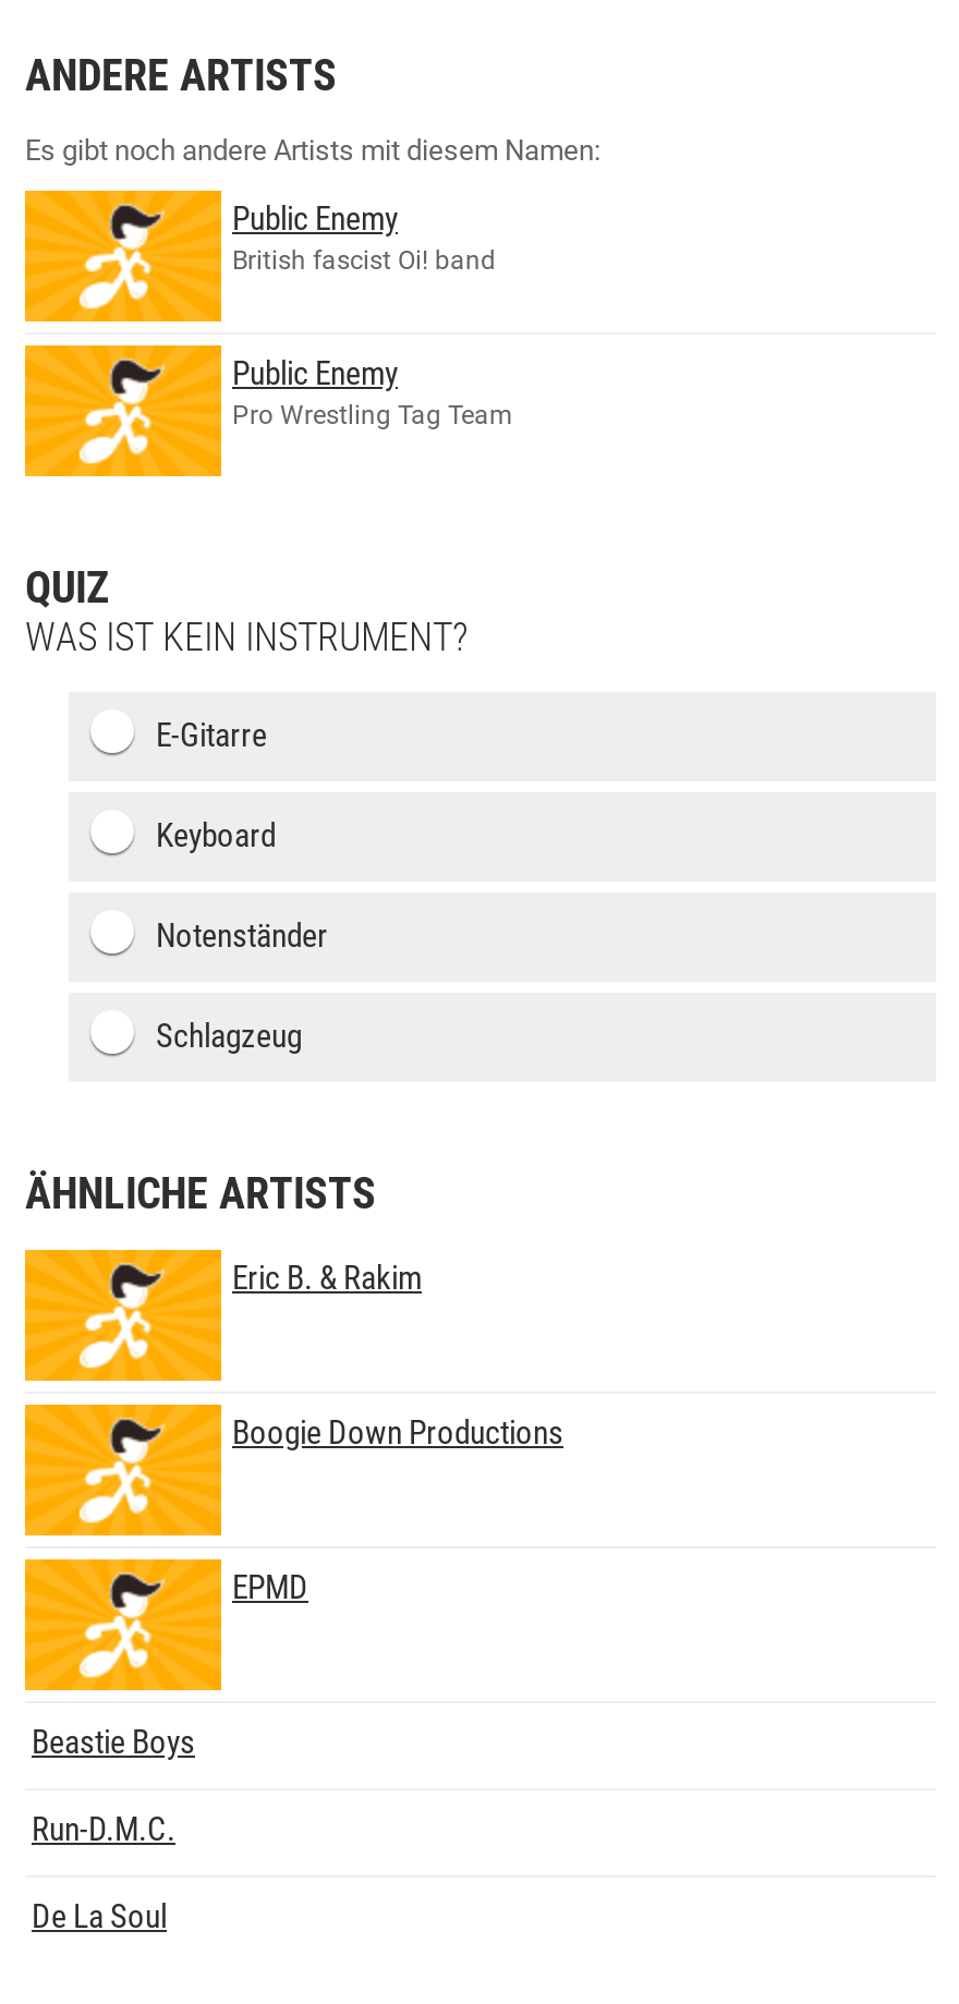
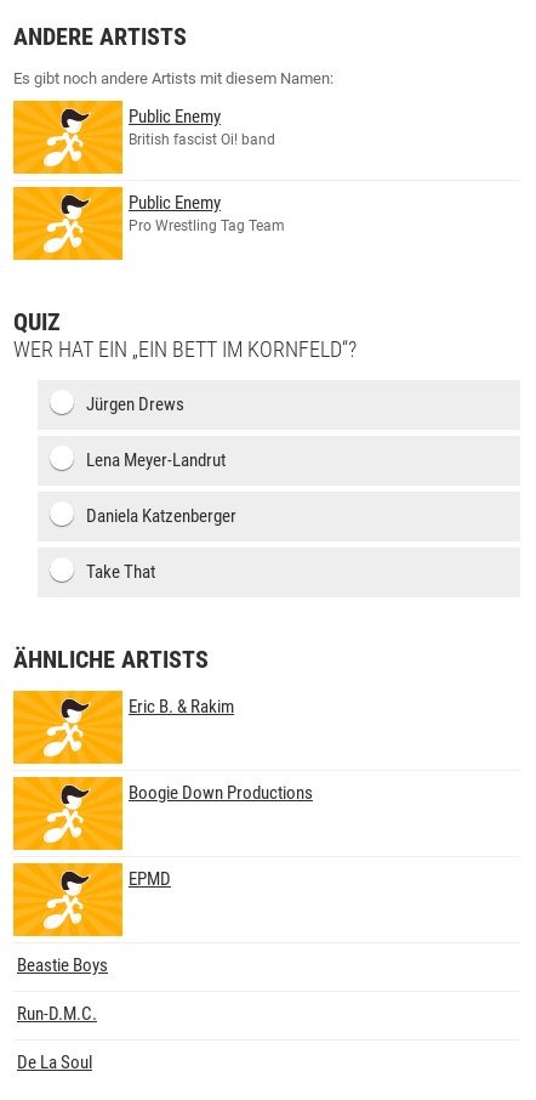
[25,614,468,659] WAS IST KEIN INSTRUMENT? -> [13,336,357,362] WER HAT EIN „EIN BETT IM KORNFELD“?
[156,716,267,755] E-Gitarre -> [86,393,184,415] Jürgen Drews
[156,816,276,855] Keyboard -> [86,449,226,471] Lena Meyer-Landrut
[156,916,328,956] Notenständer -> [86,505,236,527] Daniela Katzenberger
[156,1017,302,1056] Schlagzeug -> [86,561,155,583] Take That

